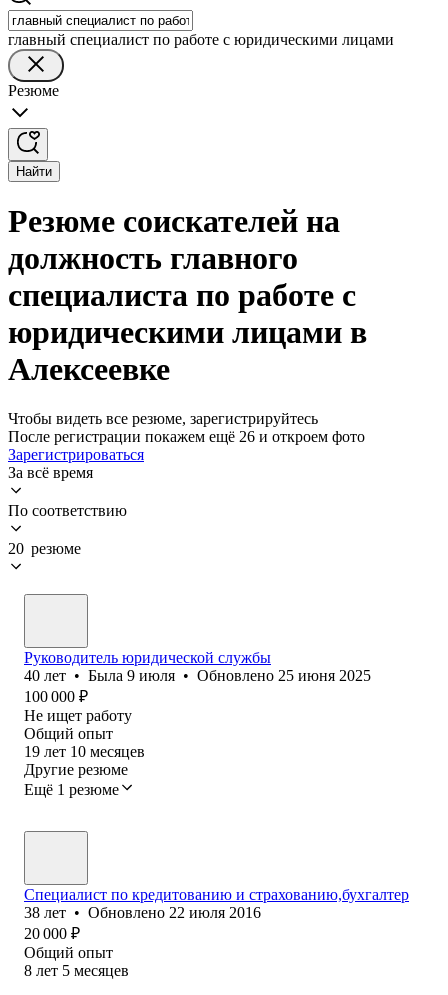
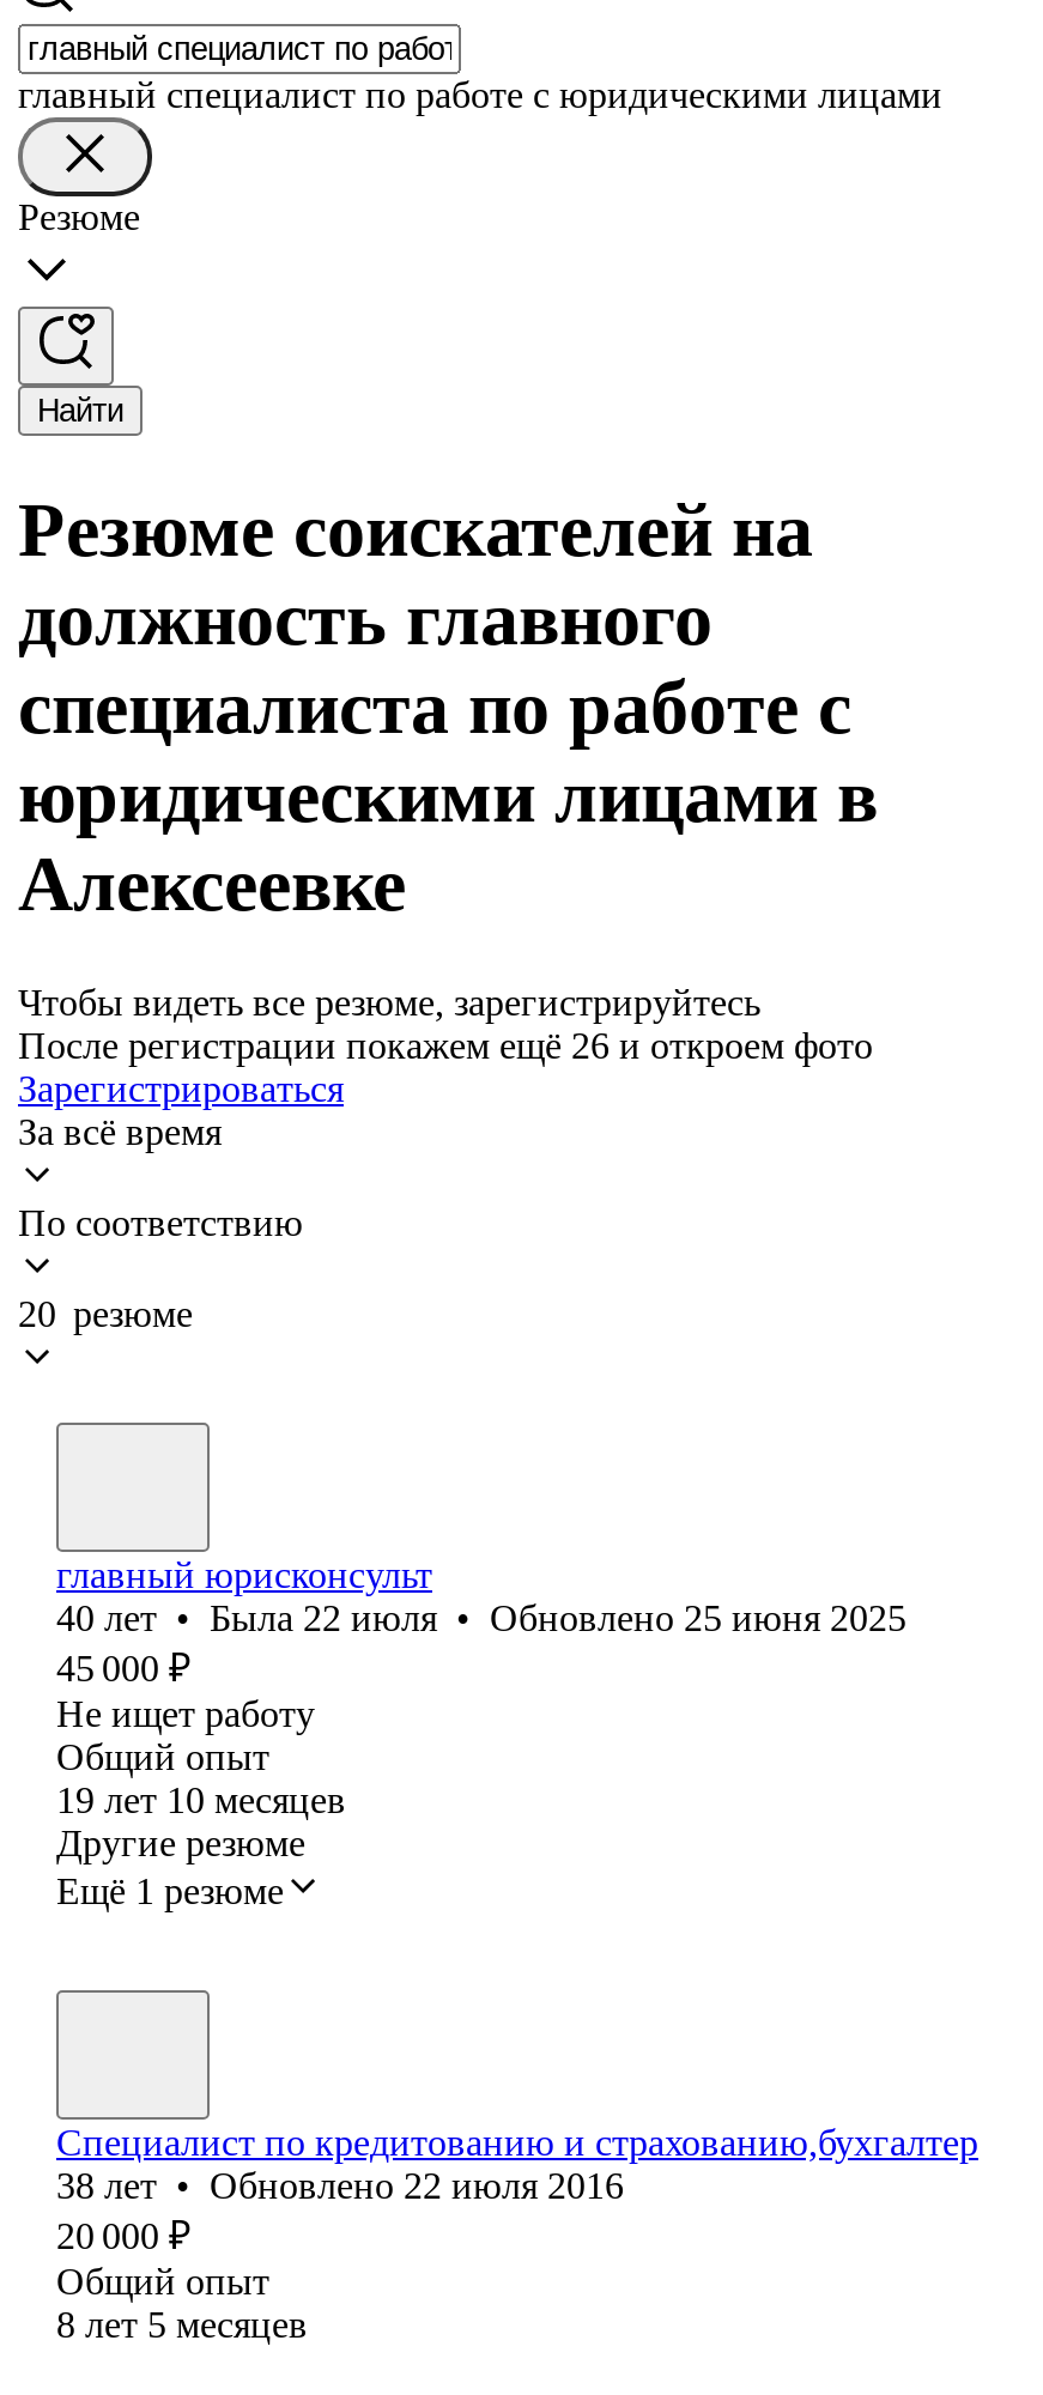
[24,649,371,705] Руководитель юридической службы | 40 лет • Была 9 июля • Обновлено 25 июня 2025 | 100 000 ₽ -> [56,1554,906,1688] главный юрисконсульт | 40 лет • Была 22 июля • Обновлено 25 июня 2025 | 45 000 ₽

